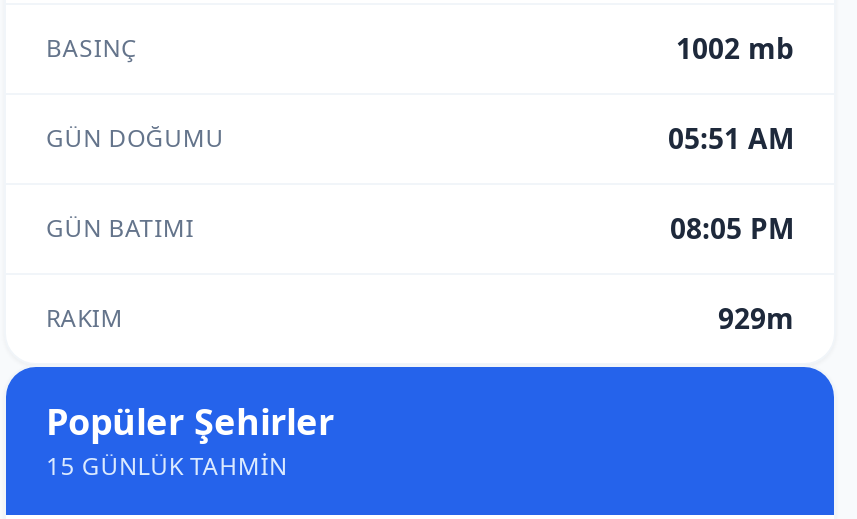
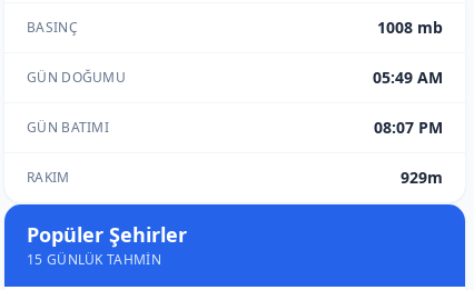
[676,29,794,67] 1002 mb -> [377,17,443,38] 1008 mb
[668,119,794,157] 05:51 AM -> [373,67,443,88] 05:49 AM
[670,209,794,247] 08:05 PM -> [374,117,443,138] 08:07 PM

